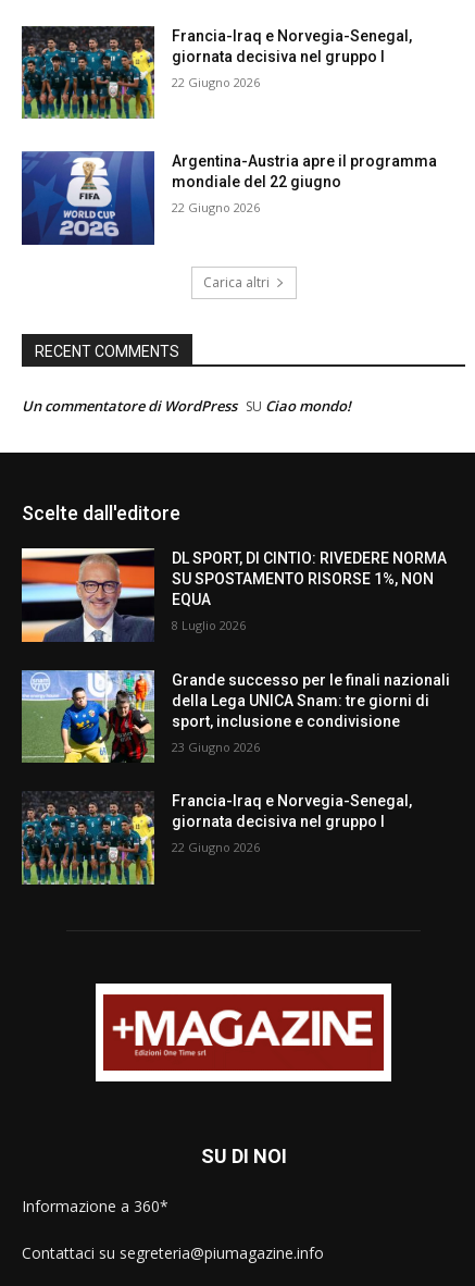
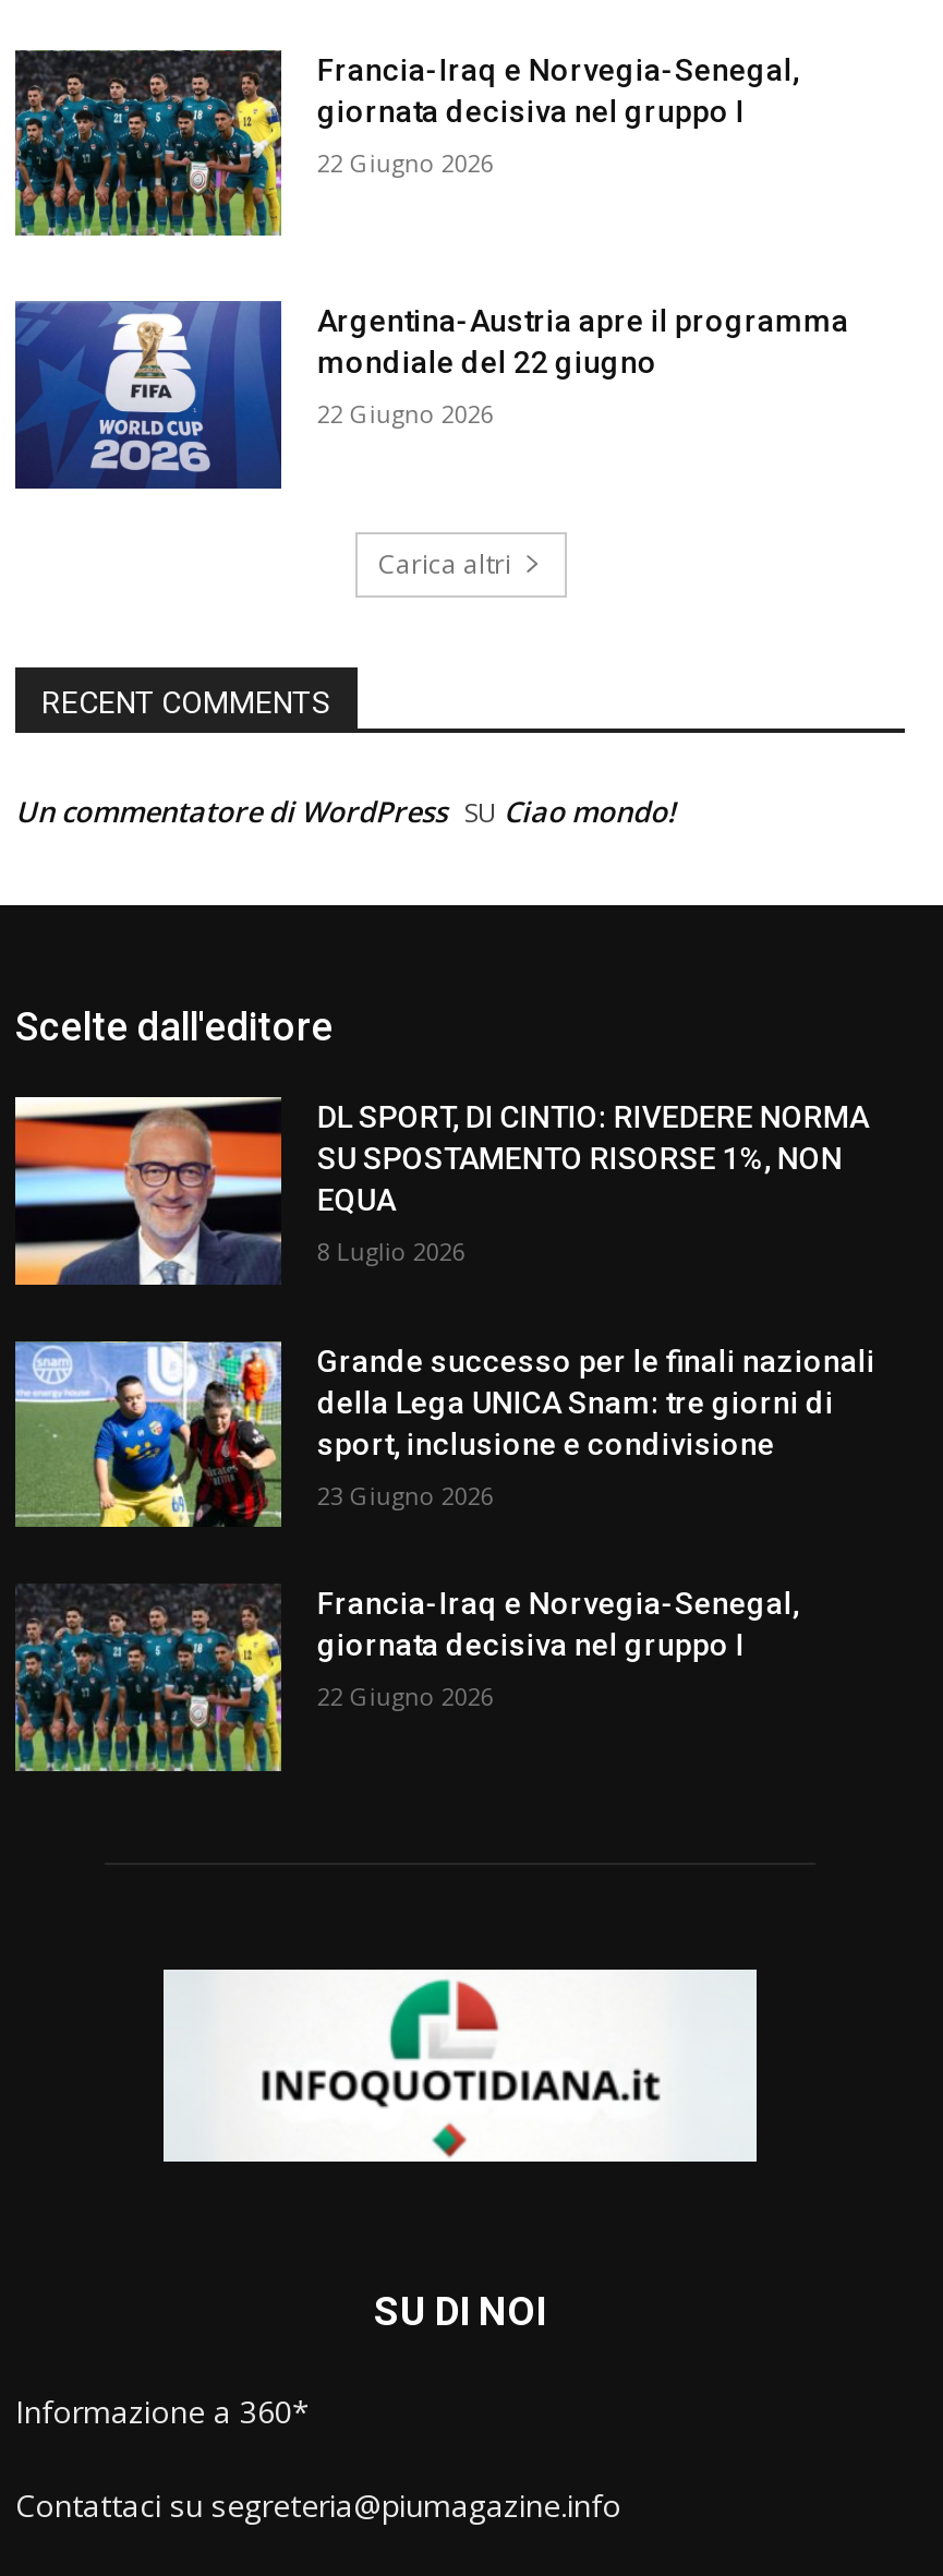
[98,986,385,1079] [image] -> [166,1972,741,2159] [image]

